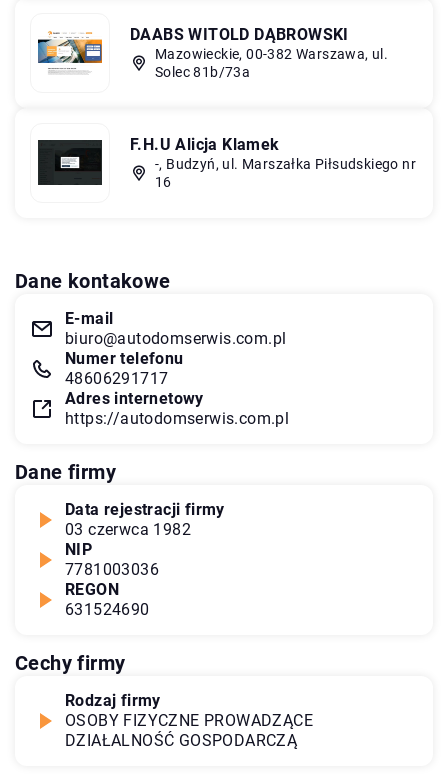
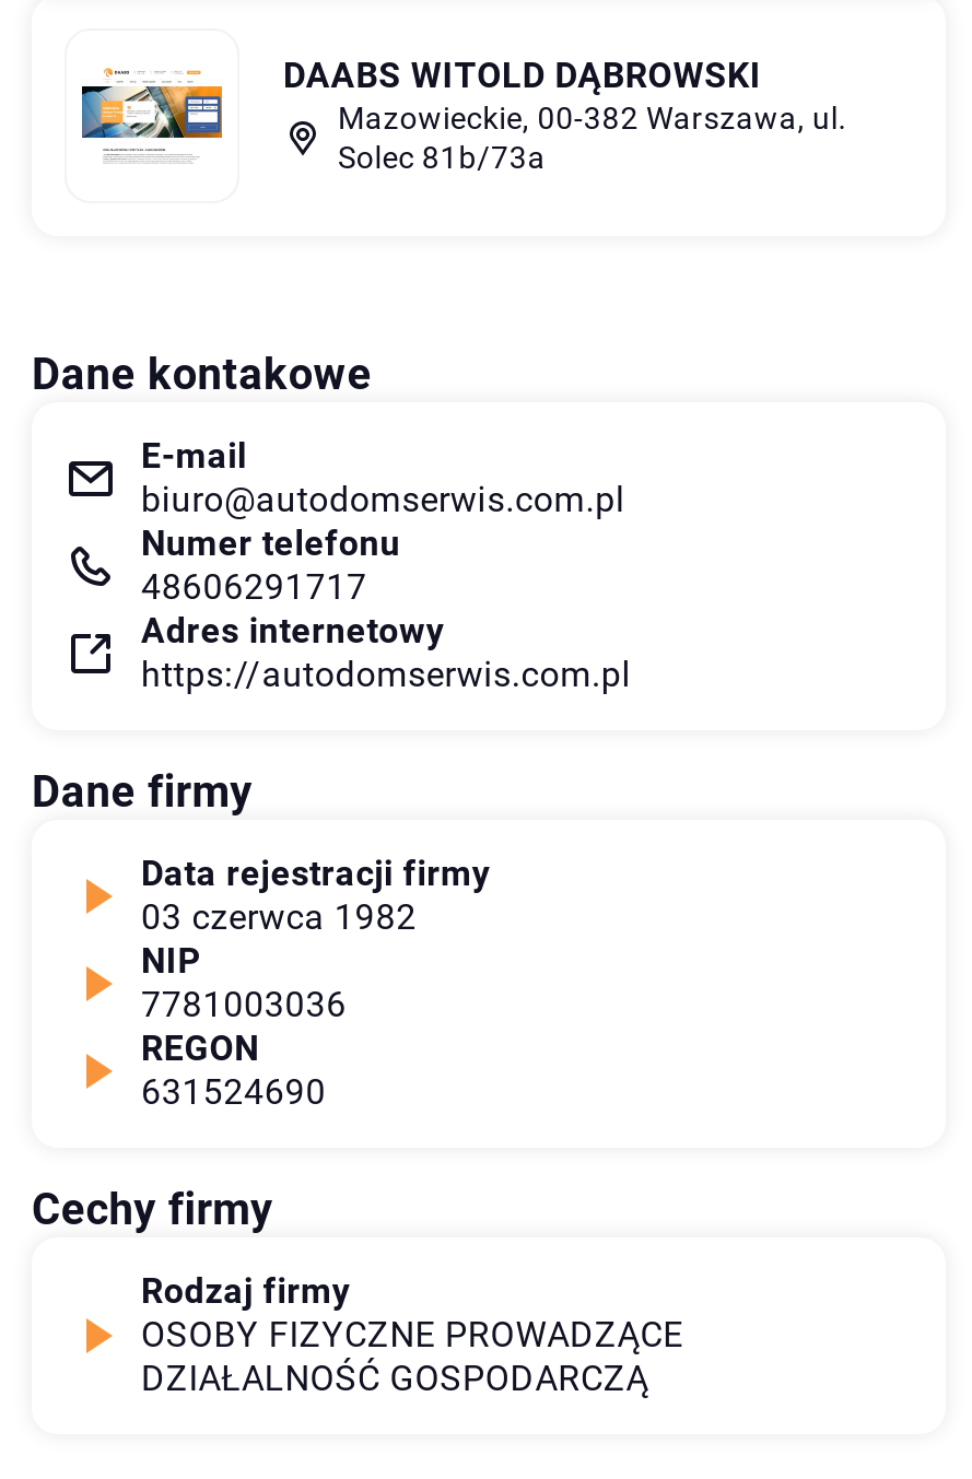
[37,135,416,190] [image] | F.H.U Alicja Klamek | -, Budzyń, ul. Marszałka Piłsudskiego nr | 16 -> none

